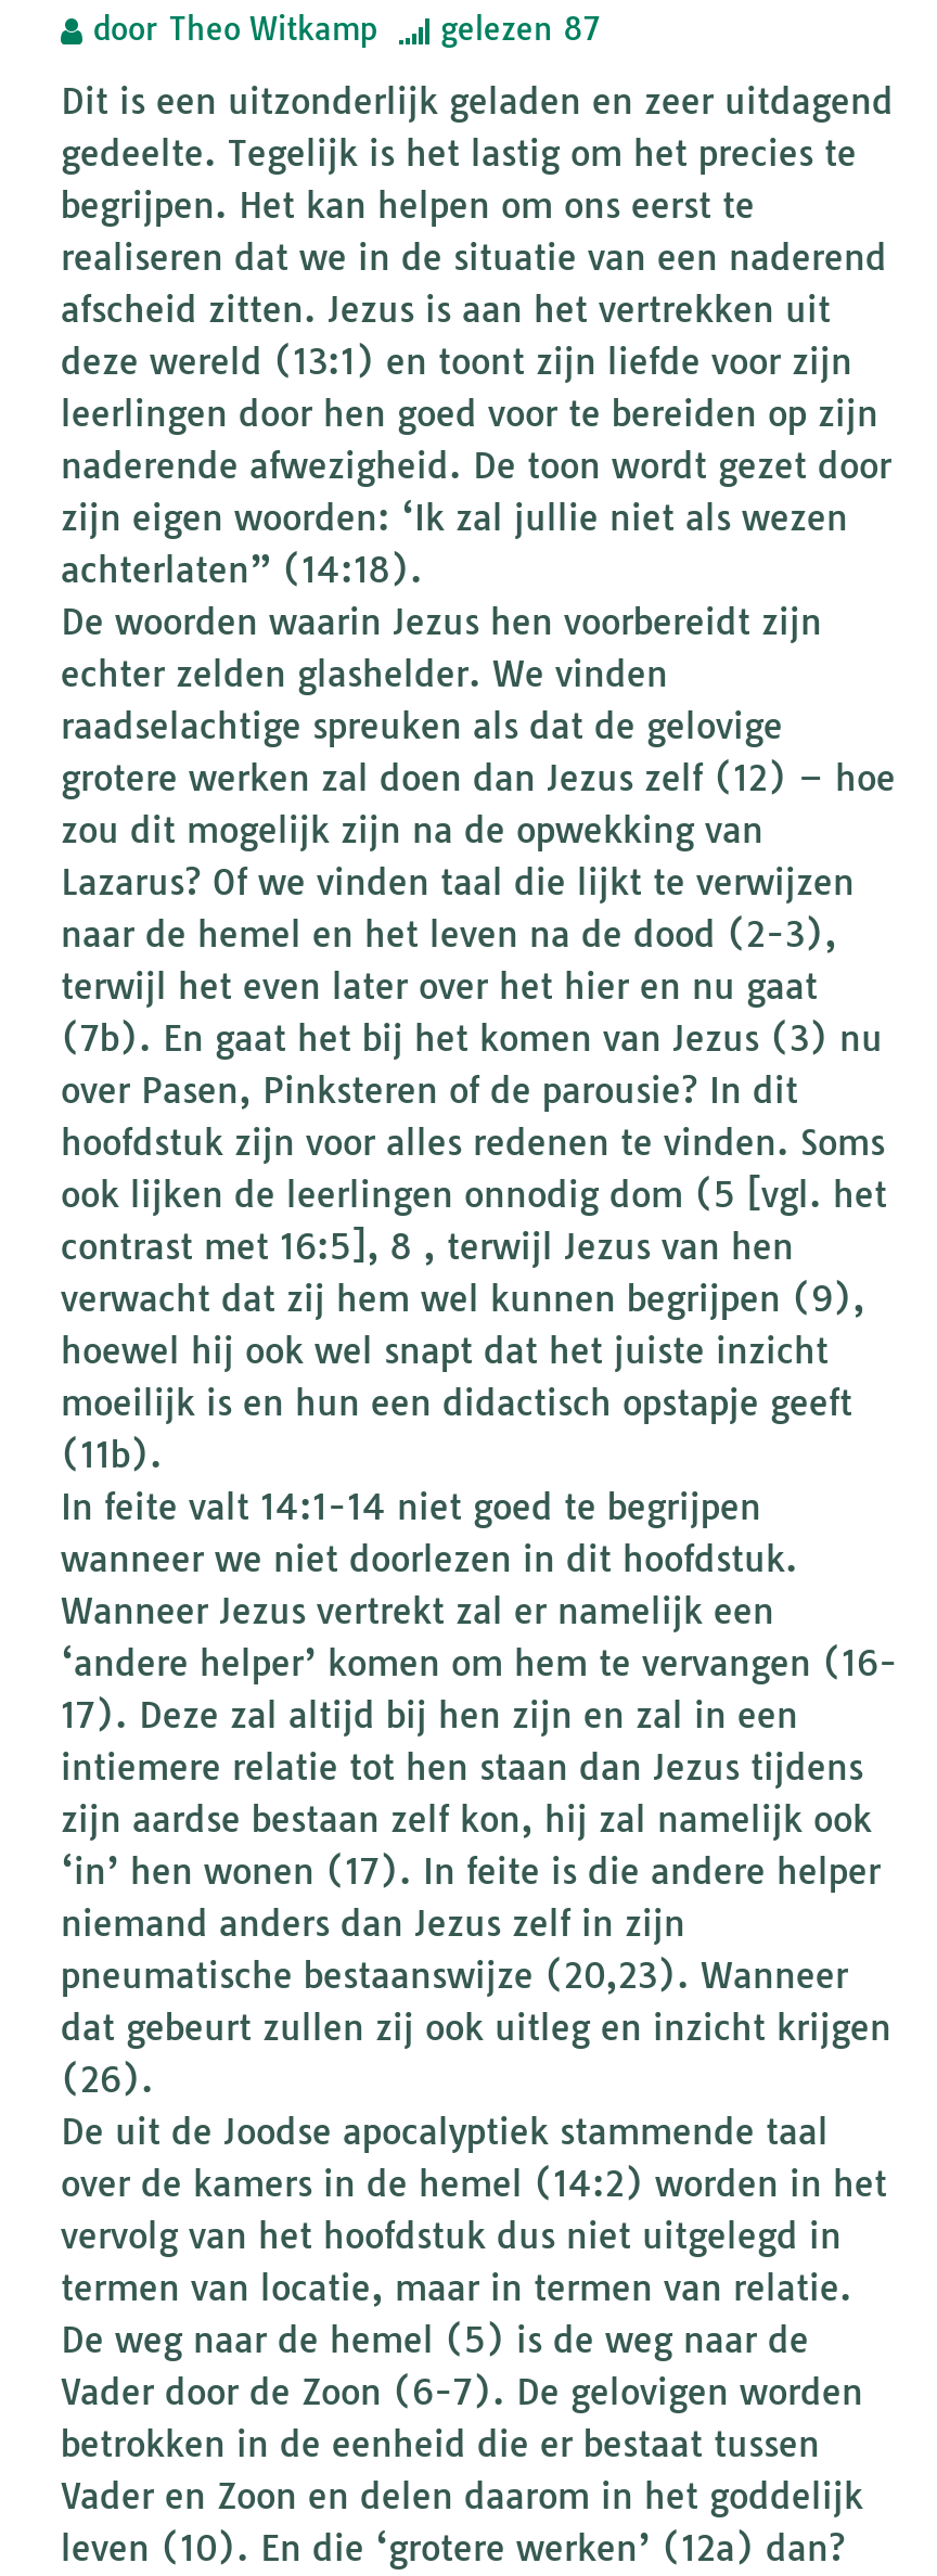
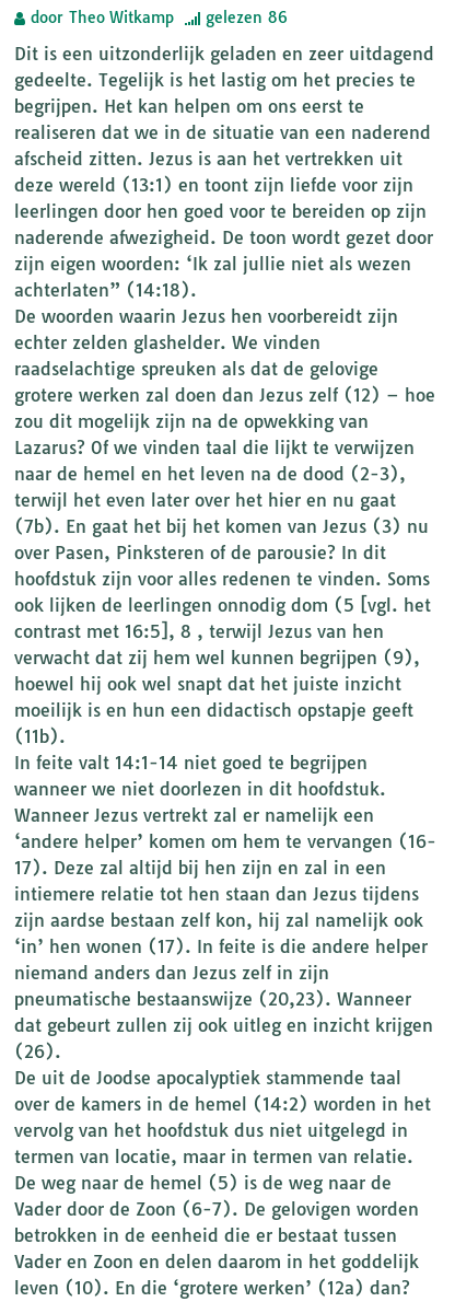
[93,11,601,50] door Theo Witkamp gelezen 87 -> [31,8,288,28] door Theo Witkamp gelezen 86

